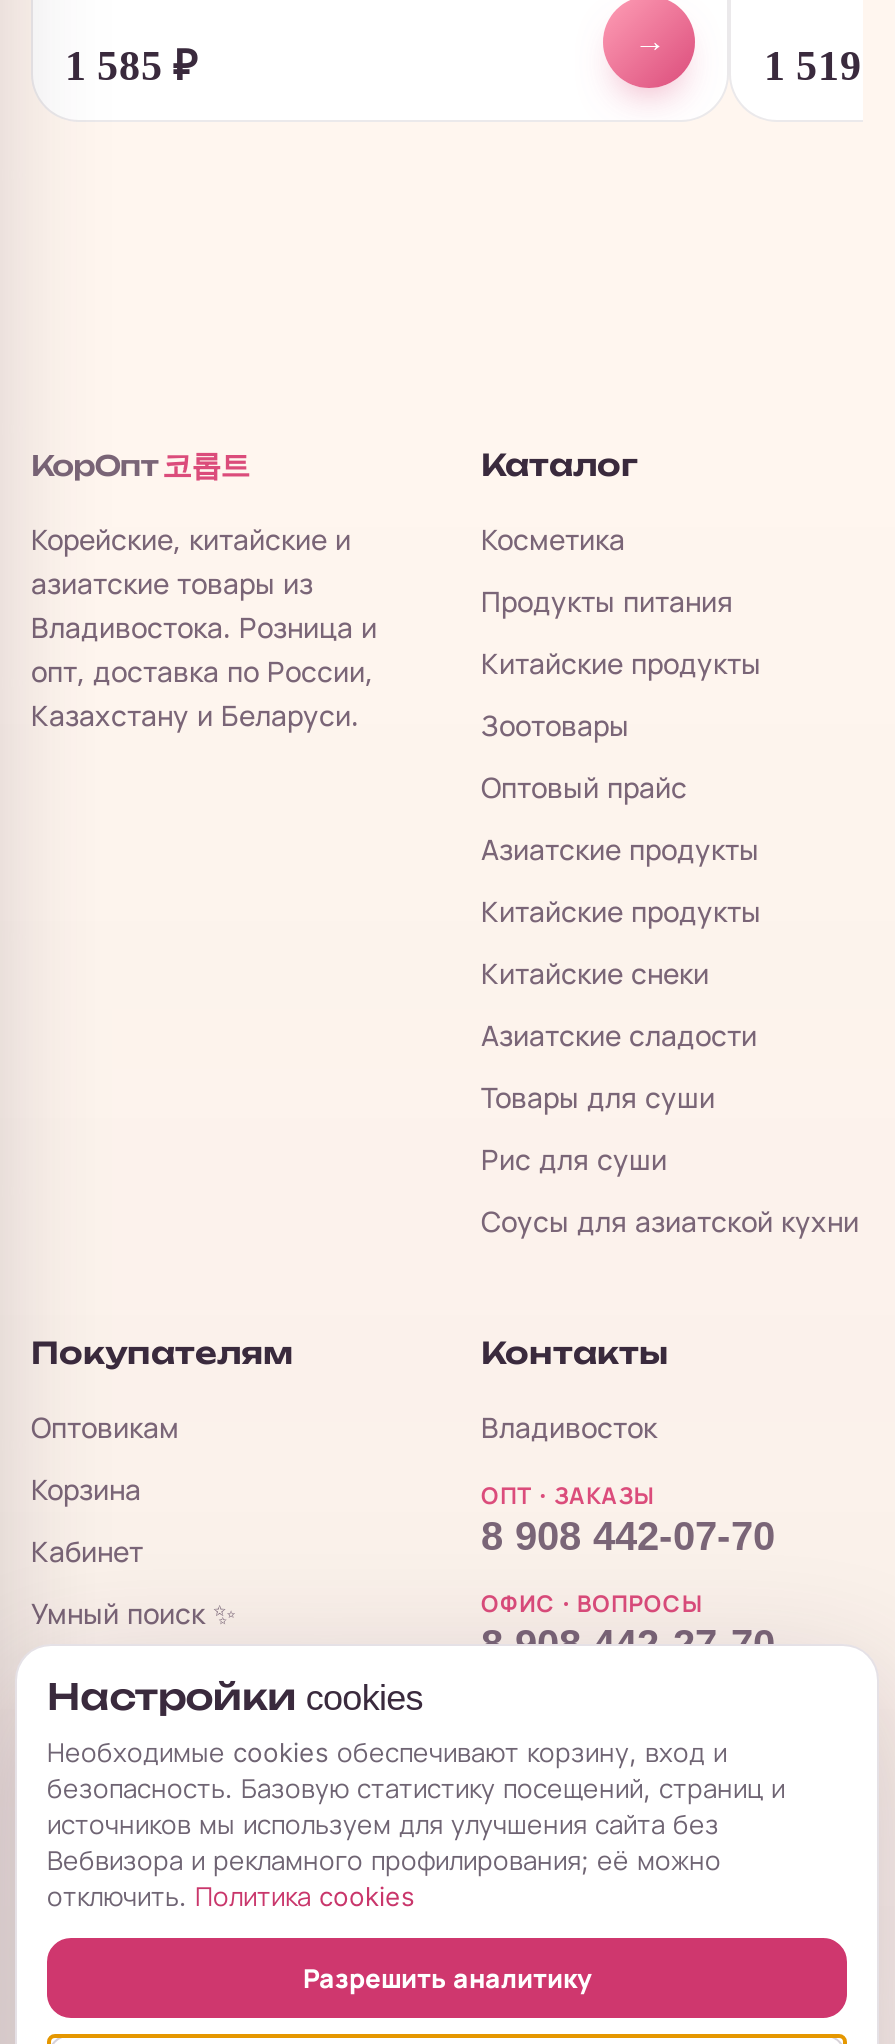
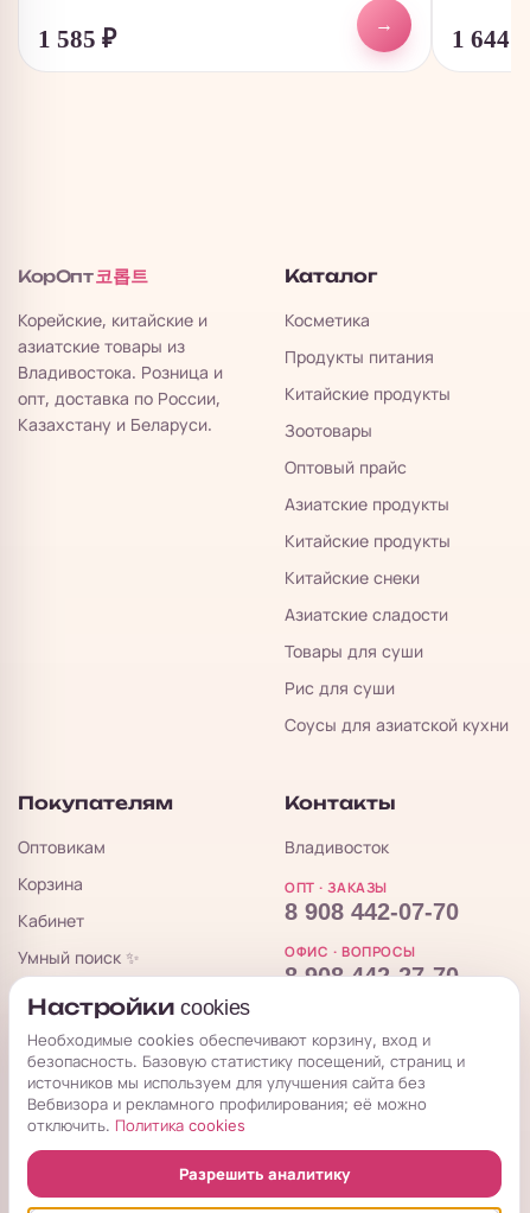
[764,42,895,90] 1 519 ₽ -> [452,25,530,53] 1 644 ₽

